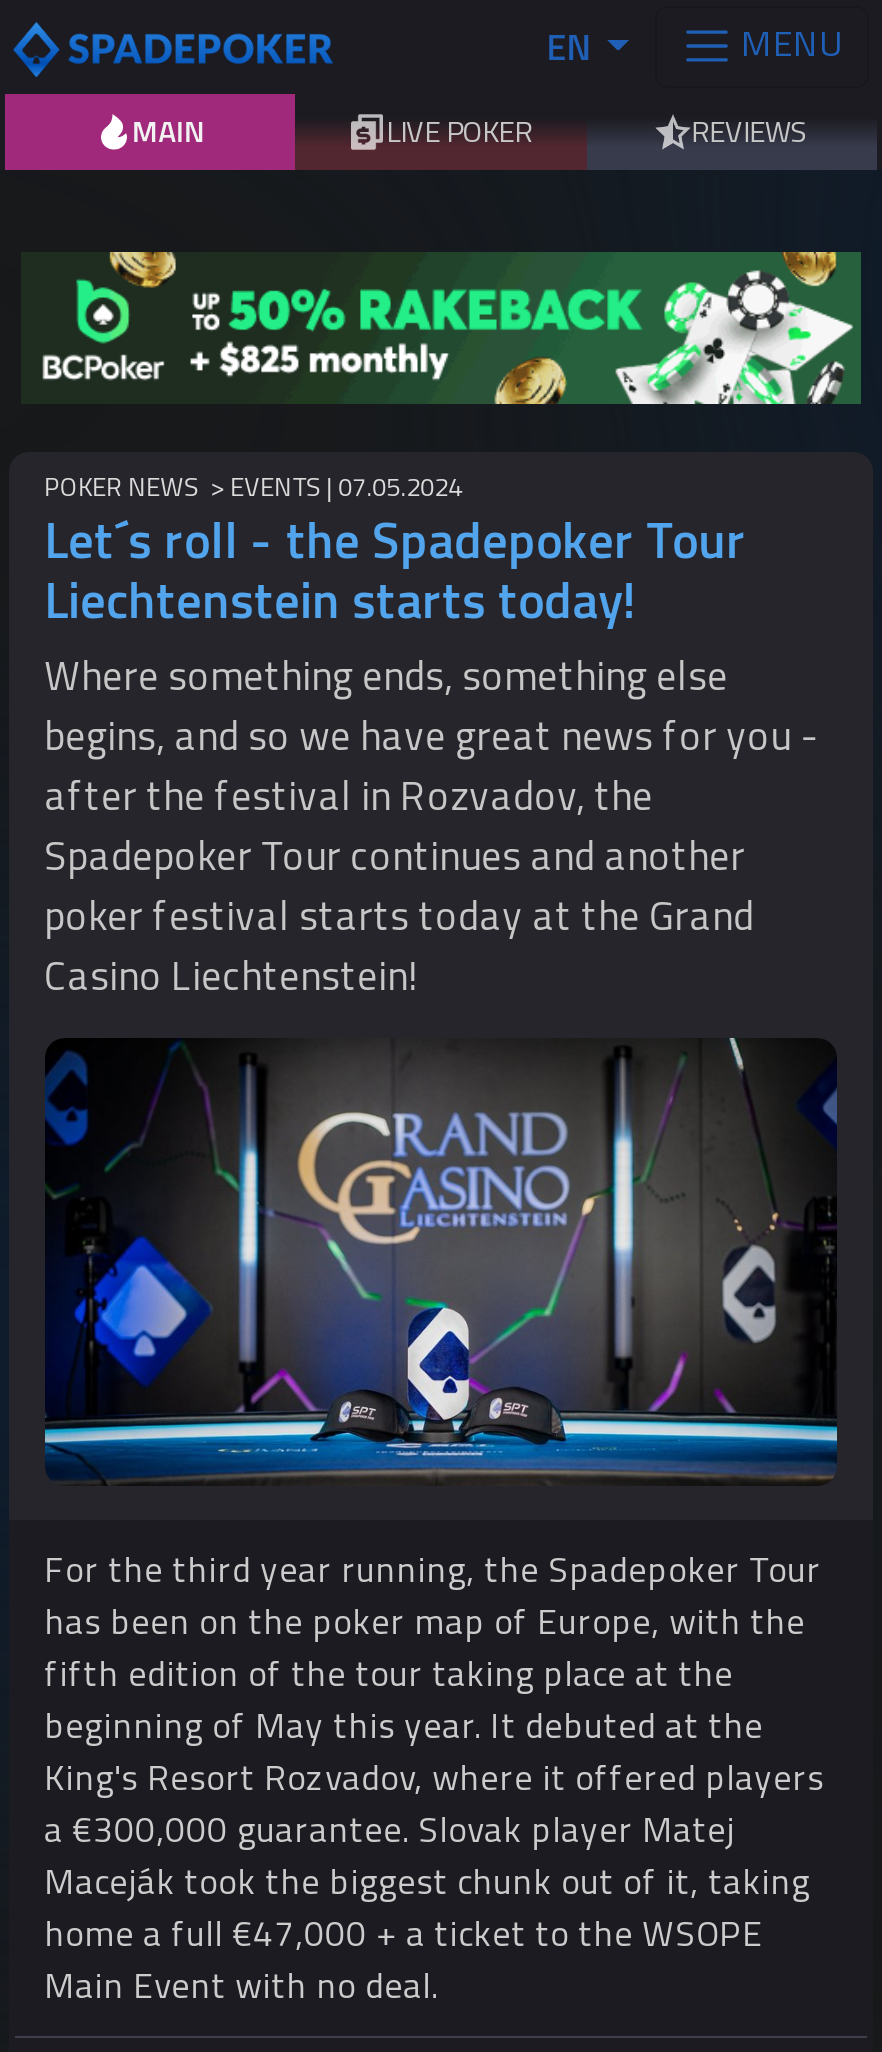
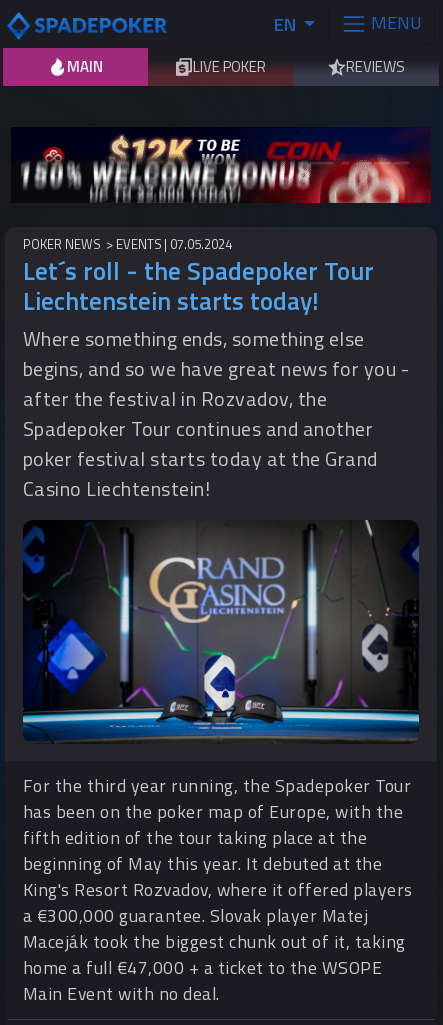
[23,250,861,406] [image] -> [12,127,432,204] [image]

